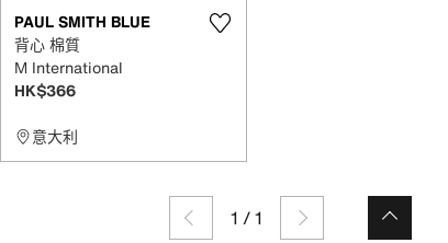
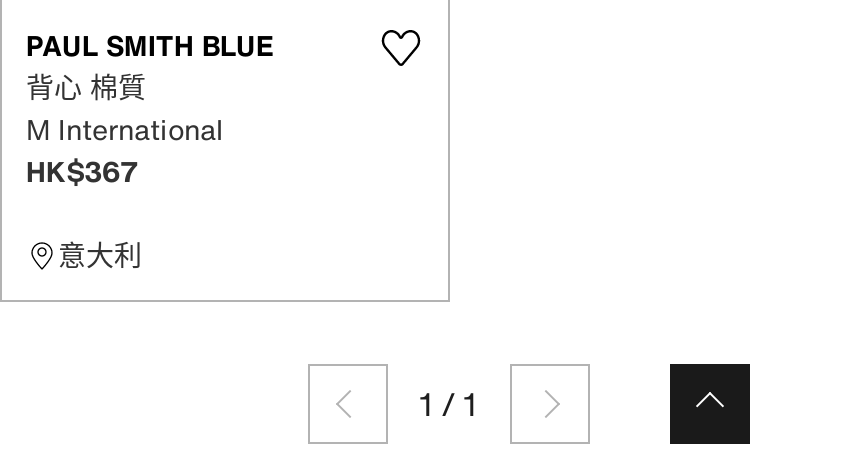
[14,79,76,102] HK$366 -> [26,150,138,192] HK$367

